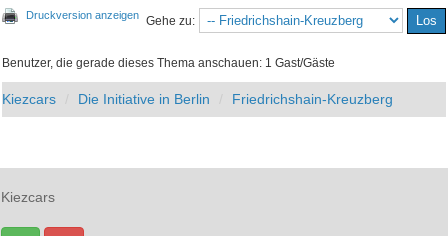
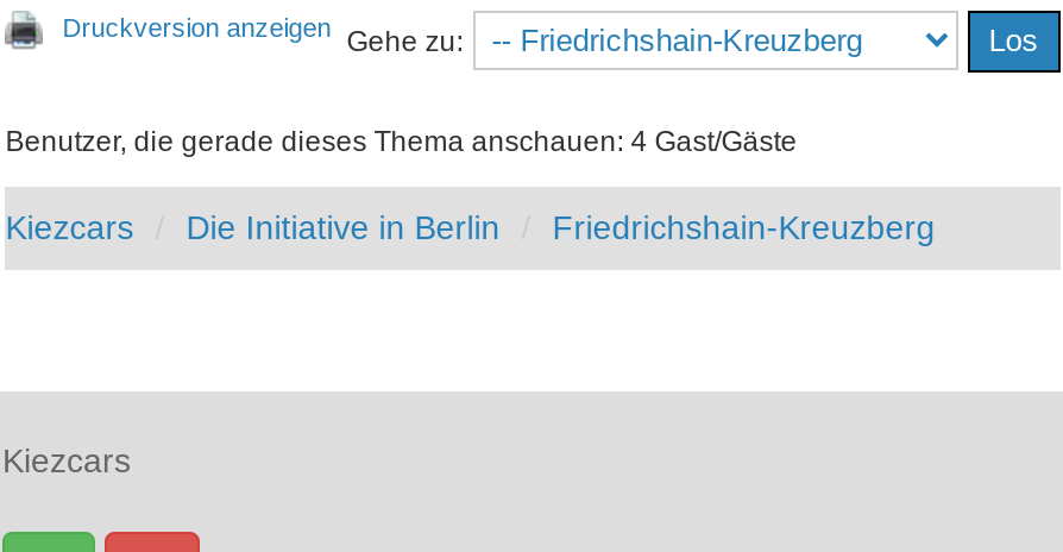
[2,56,335,70] Benutzer, die gerade dieses Thema anschauen: 1 Gast/Gäste -> [5,125,797,158] Benutzer, die gerade dieses Thema anschauen: 4 Gast/Gäste

